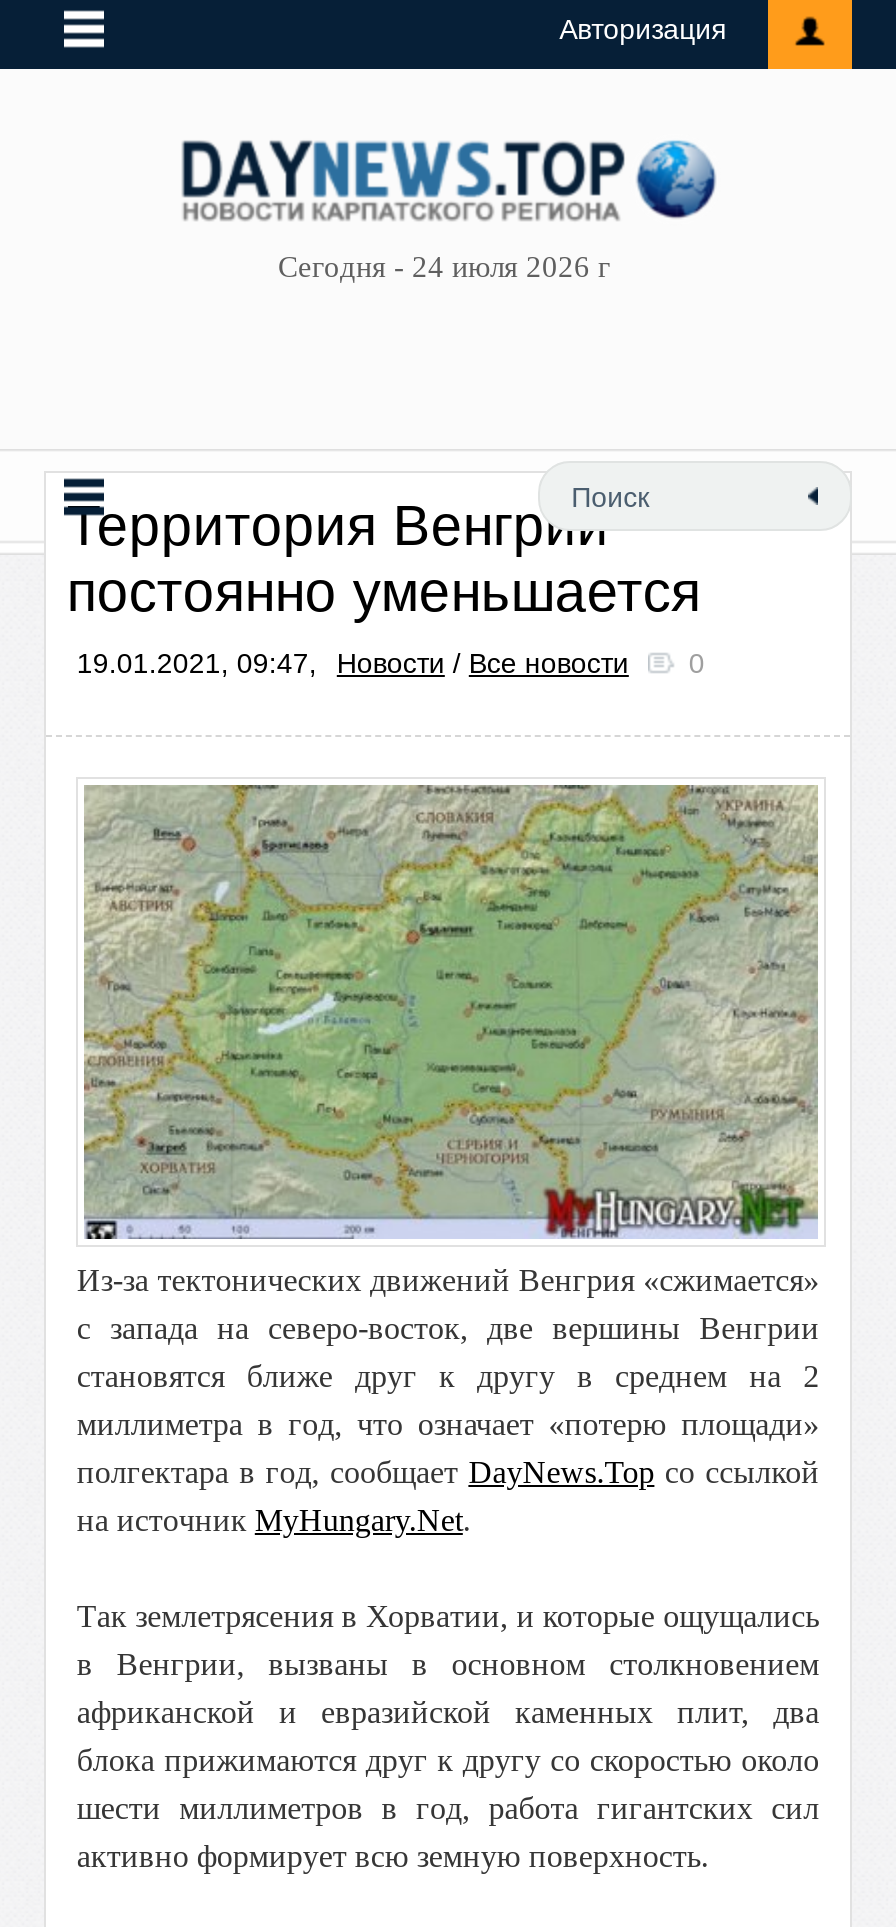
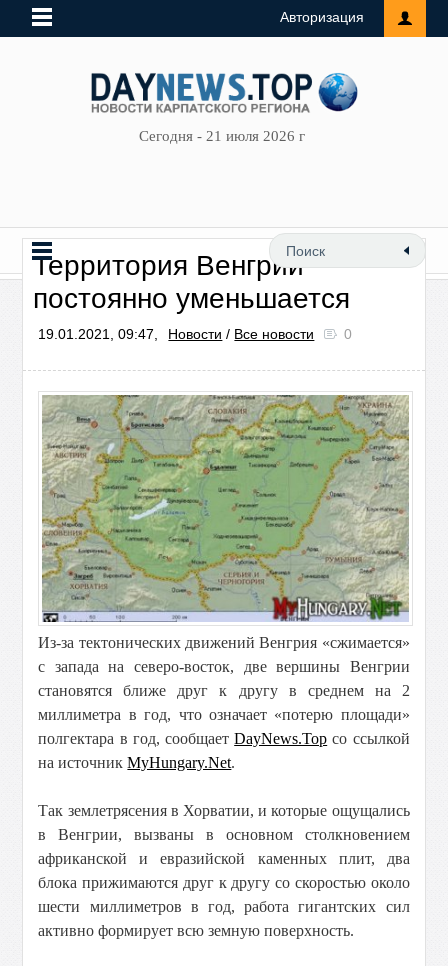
[278,251,618,283] Сегодня - 24 июля 2026 г -> [139,128,309,144] Сегодня - 21 июля 2026 г

